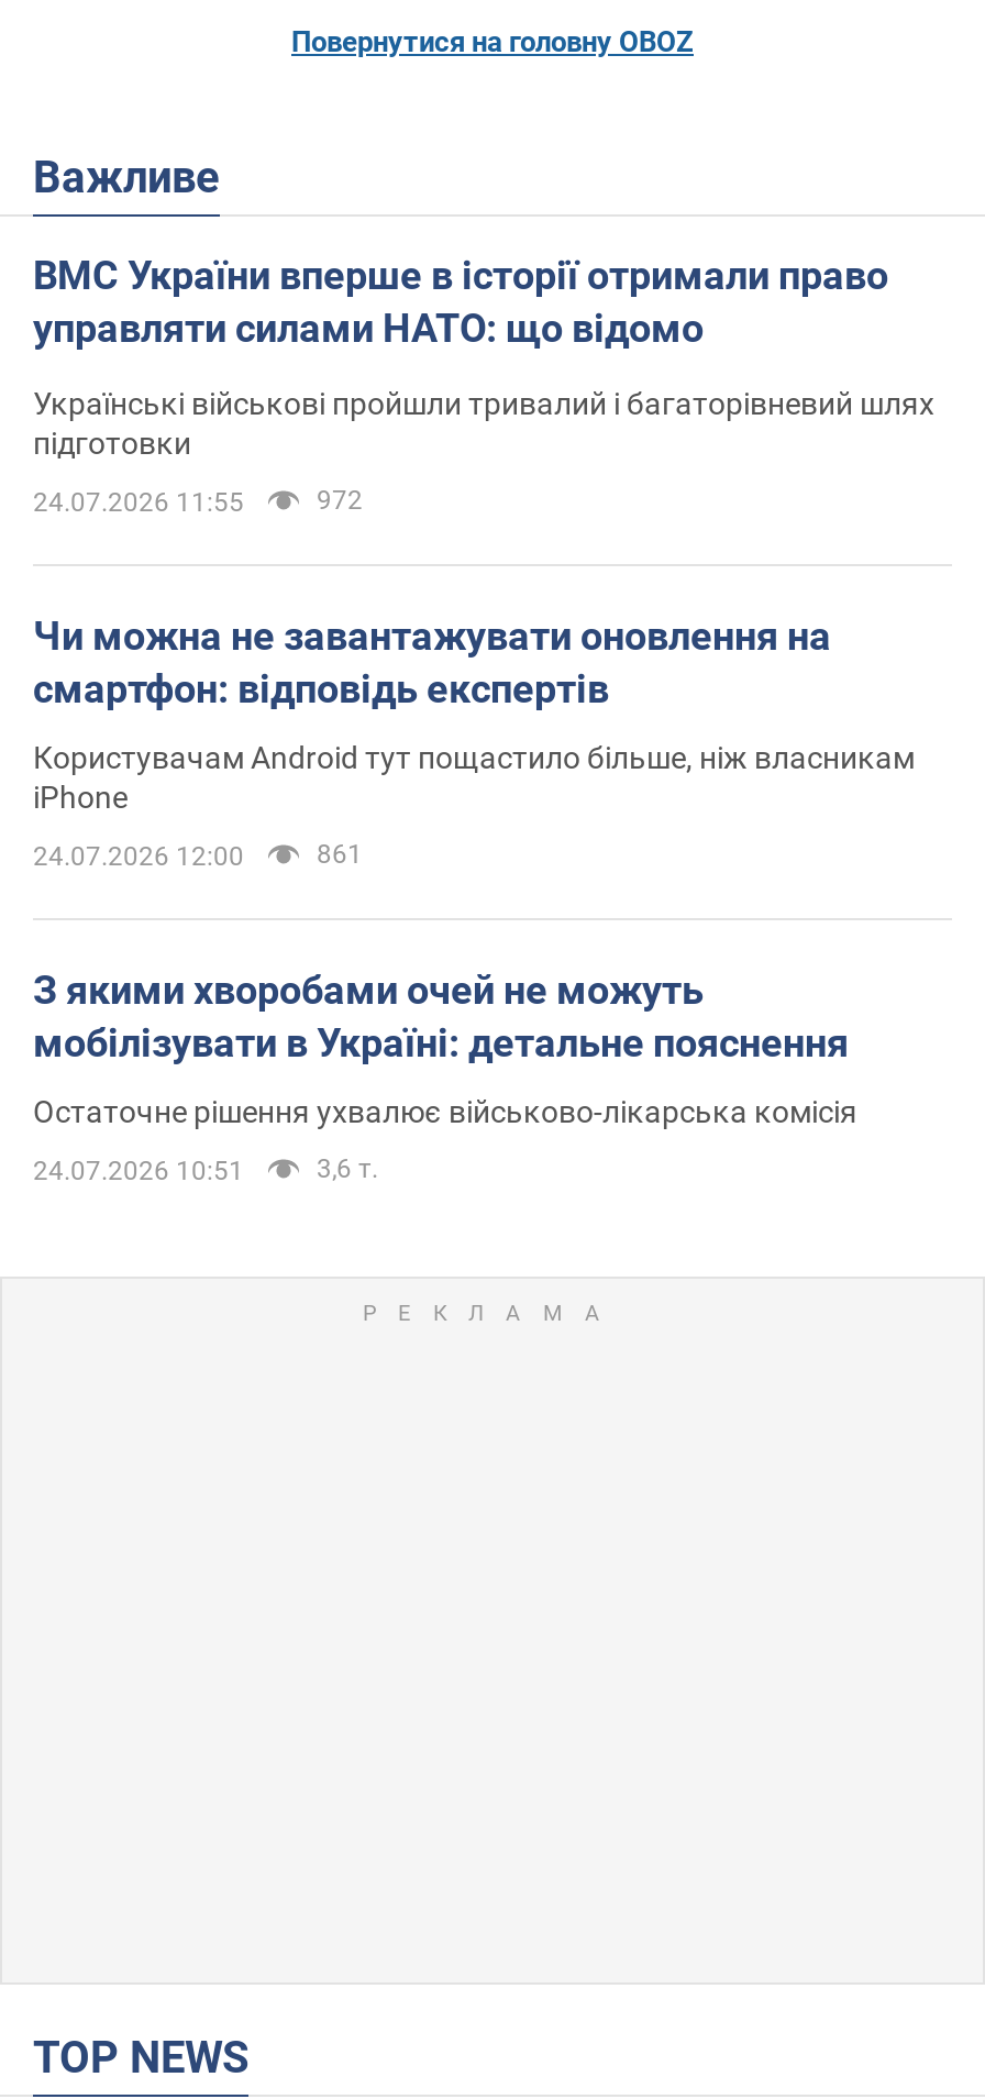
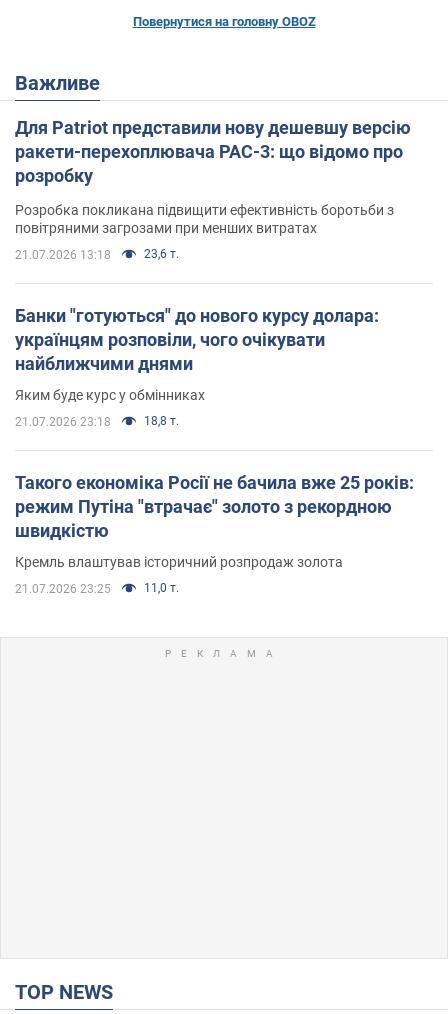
[33,252,888,351] ВМС України вперше в історії отримали право | управляти силами НАТО: що відомо -> [15,117,411,186] Для Patriot представили нову дешевшу версію | ракети-перехоплювача PAC-3: що відомо про | розробку
[33,386,934,461] Українські військові пройшли тривалий і багаторівневий шлях | підготовки -> [15,202,394,236] Розробка покликана підвищити ефективність боротьби з | повітряними загрозами при менших витратах
[33,485,363,518] 24.07.2026 11:55 | 972 -> [15,247,179,262] 21.07.2026 13:18 | 23,6 т.
[33,612,831,711] Чи можна не завантажувати оновлення на | смартфон: відповідь експертів -> [15,305,379,374] Банки "готуються" до нового курсу долара: | українцям розповіли, чого очікувати | найближчими днями
[33,740,915,815] Користувачам Android тут пощастило більше, ніж власникам | iPhone -> [15,387,205,403] Яким буде курс у обмінниках
[33,839,363,872] 24.07.2026 12:00 | 861 -> [15,414,179,429] 21.07.2026 23:18 | 18,8 т.
[33,966,849,1065] З якими хворобами очей не можуть | мобілізувати в Україні: детальне пояснення -> [15,472,414,541] Такого економіка Росії не бачила вже 25 років: | режим Путіна "втрачає" золото з рекордною | швидкістю
[33,1094,857,1129] Остаточне рішення ухвалює військово-лікарська комісія -> [15,554,343,570] Кремль влаштував історичний розпродаж золота
[33,1153,378,1186] 24.07.2026 10:51 | 3,6 т. -> [15,581,179,596] 21.07.2026 23:25 | 11,0 т.

